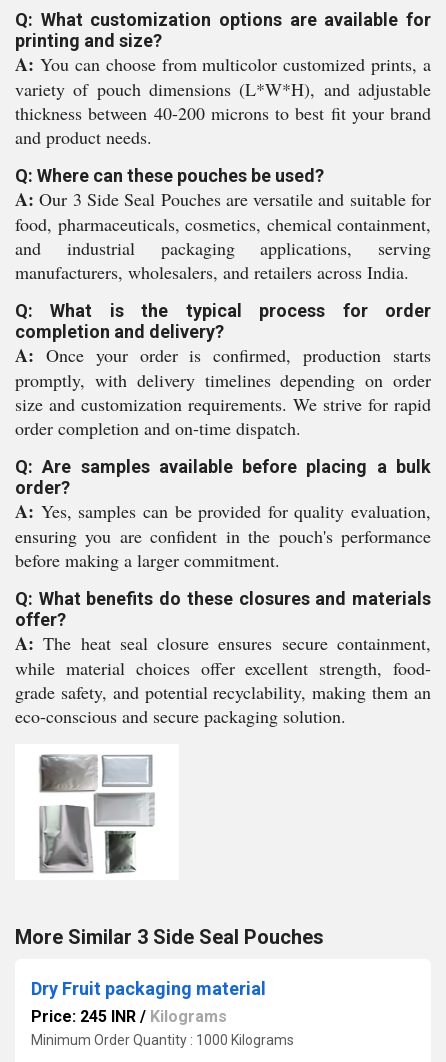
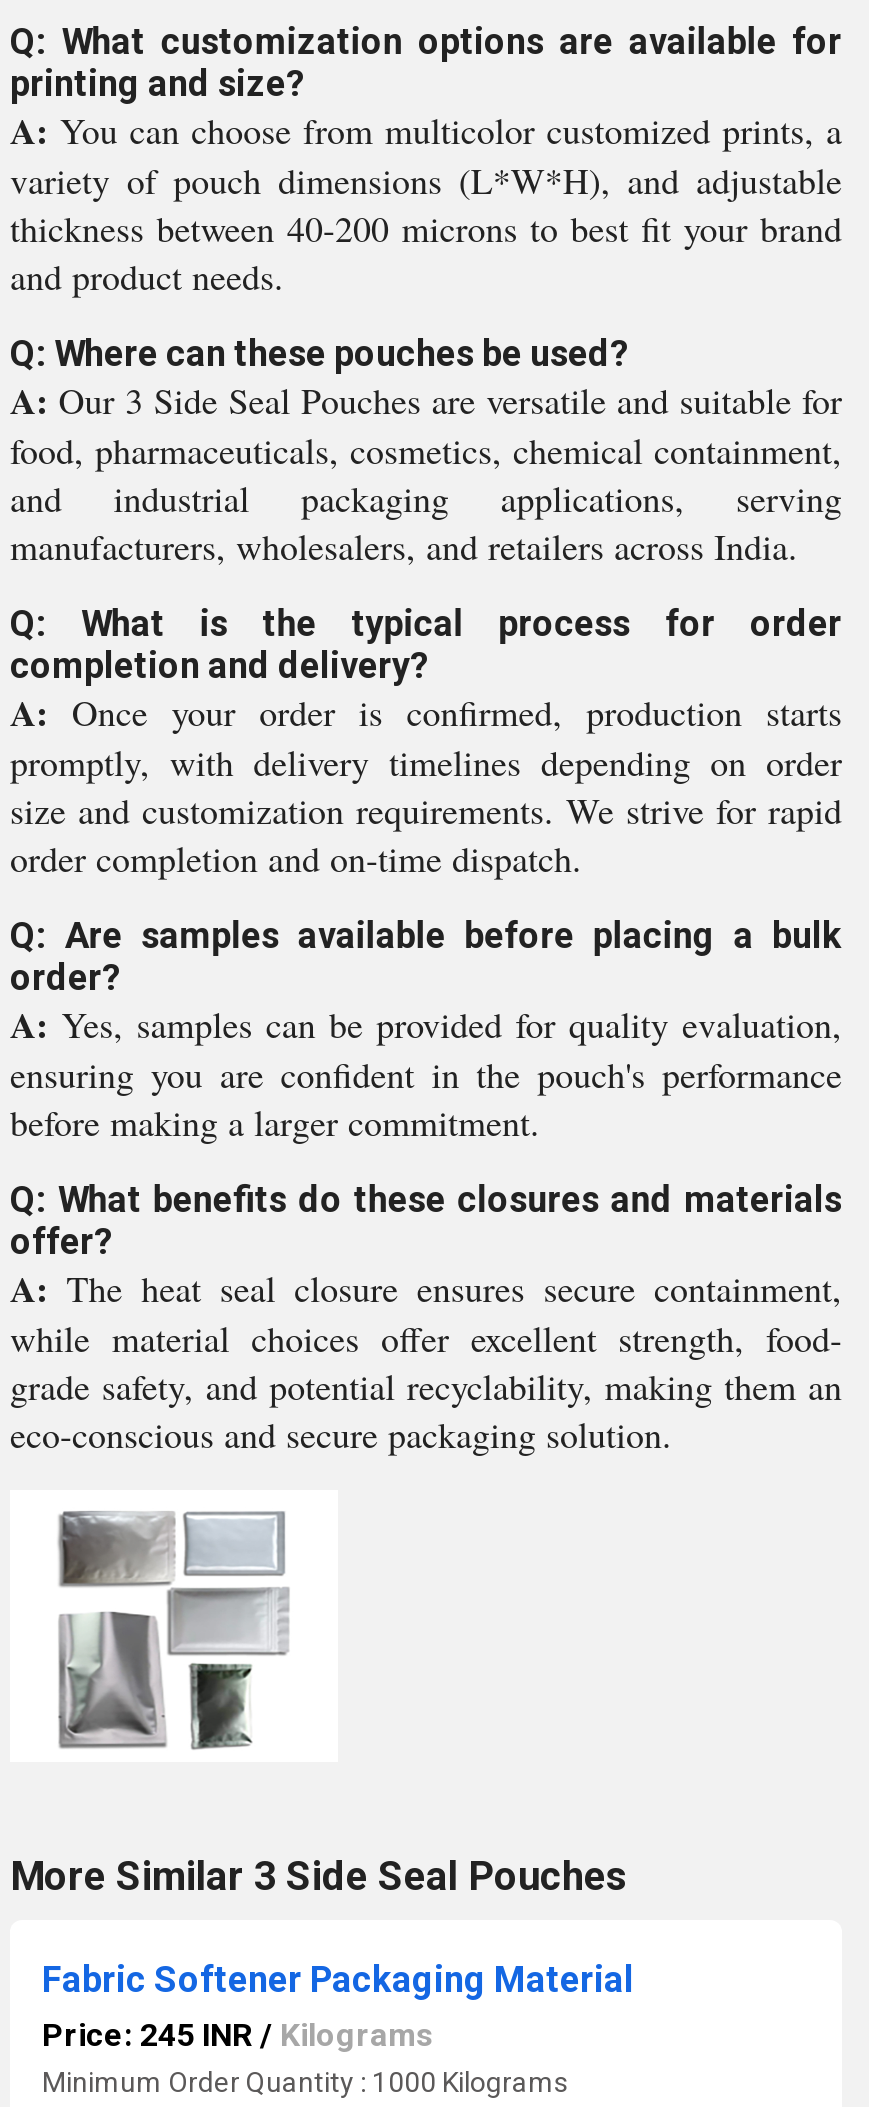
[31,978,266,999] Dry Fruit packaging material -> [42,1958,634,2000] Fabric Softener Packaging Material

